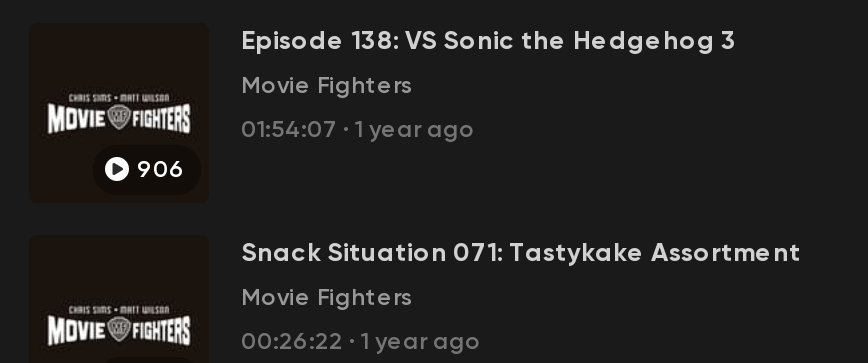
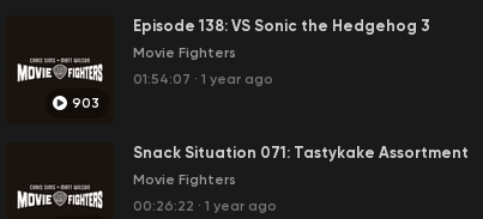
[137,154,185,182] 906 -> [72,94,99,111] 903

